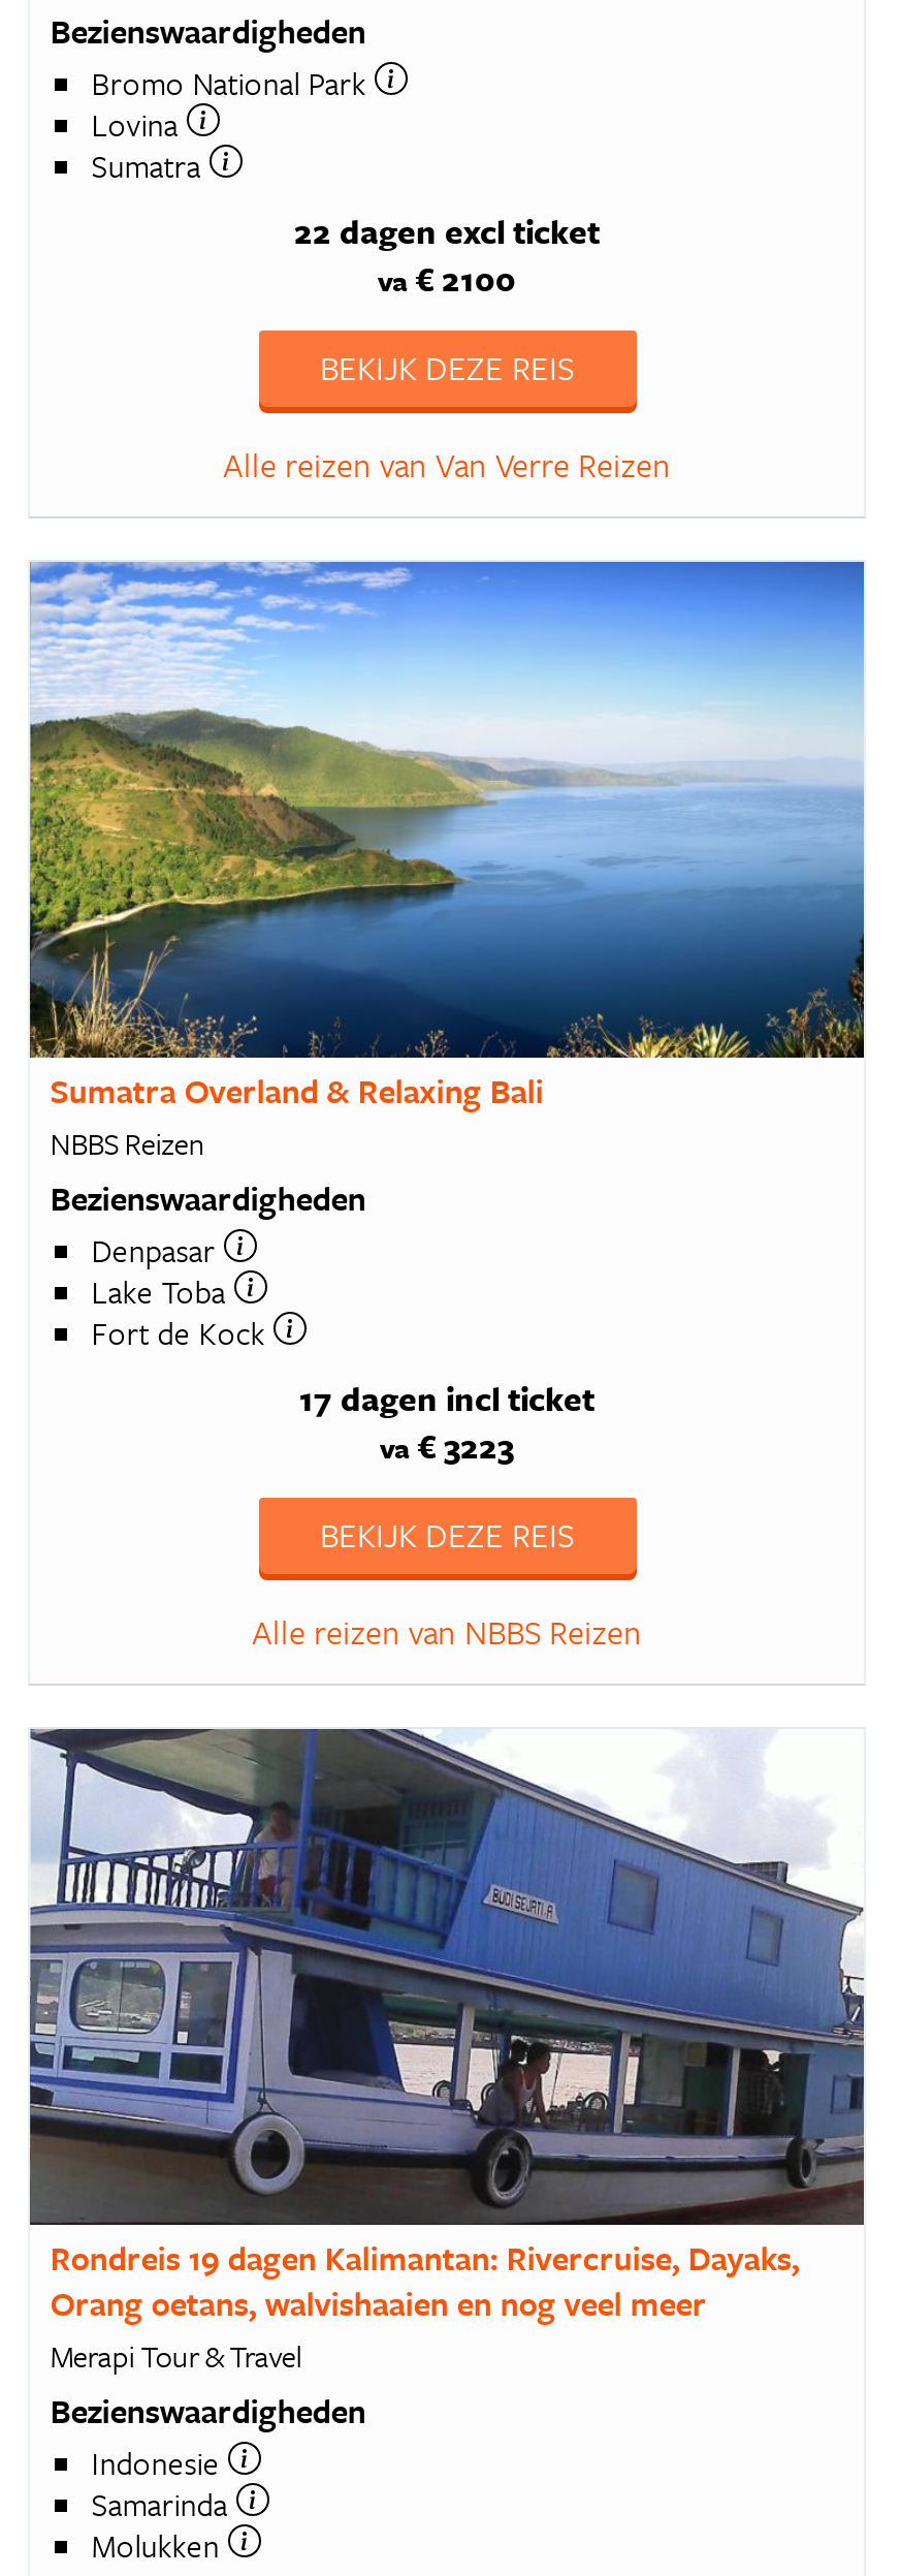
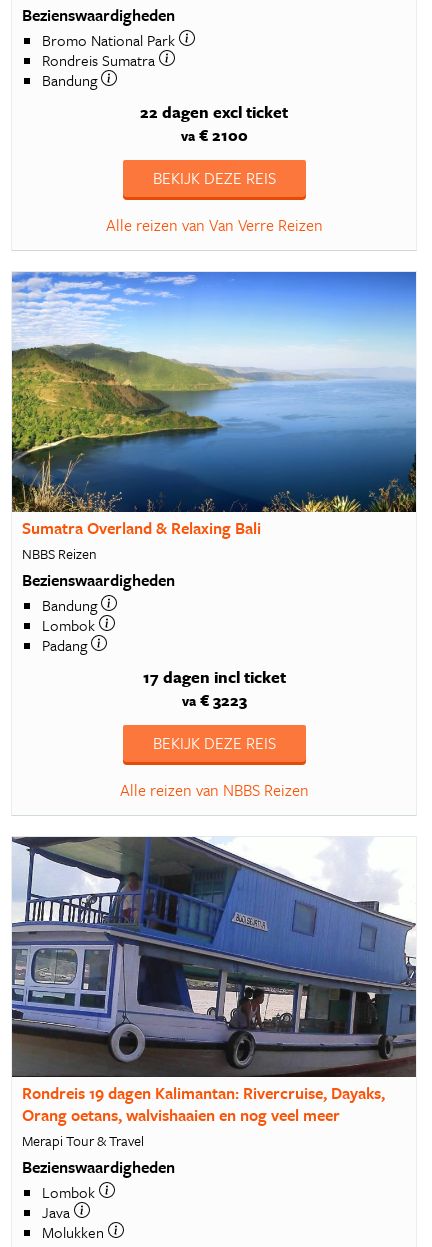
[91,102,209,189] Lovina | Sumatra -> [42,49,159,91] Rondreis Sumatra | Bandung
[91,1228,273,1356] Denpasar | Lake Toba | Fort de Kock -> [42,594,101,656] Bandung | Lombok | Padang
[91,2440,236,2527] Indonesie | Samarinda -> [42,1181,99,1223] Lombok | Java

